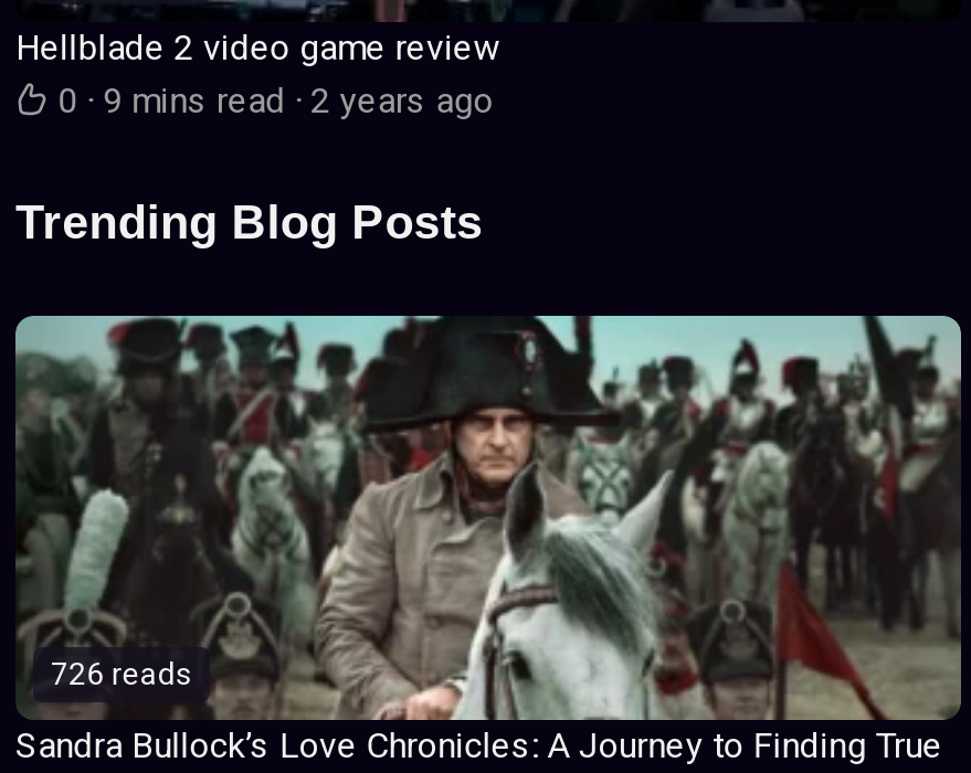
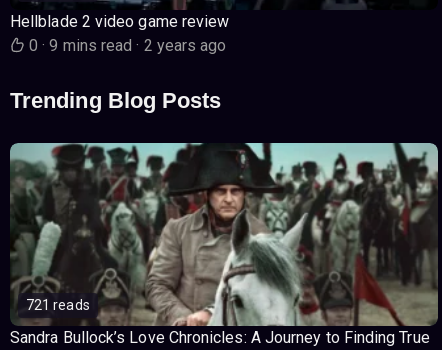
[51,656,192,691] 726 reads -> [26,297,90,313] 721 reads

